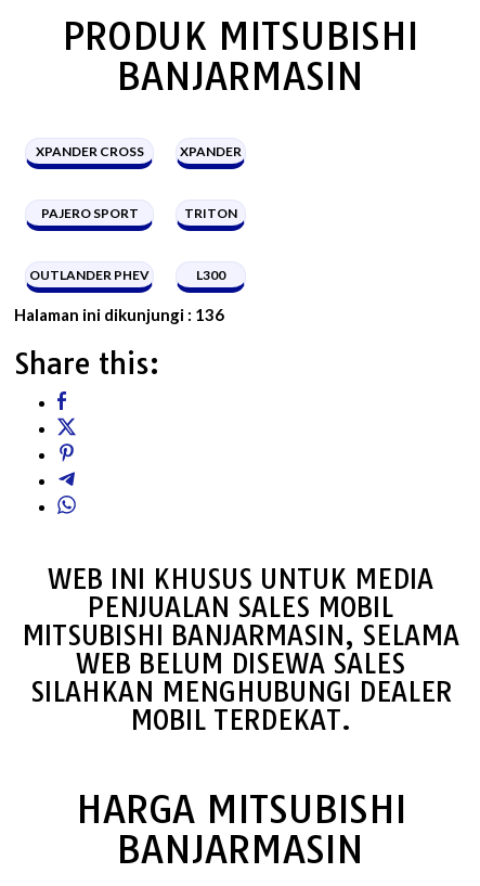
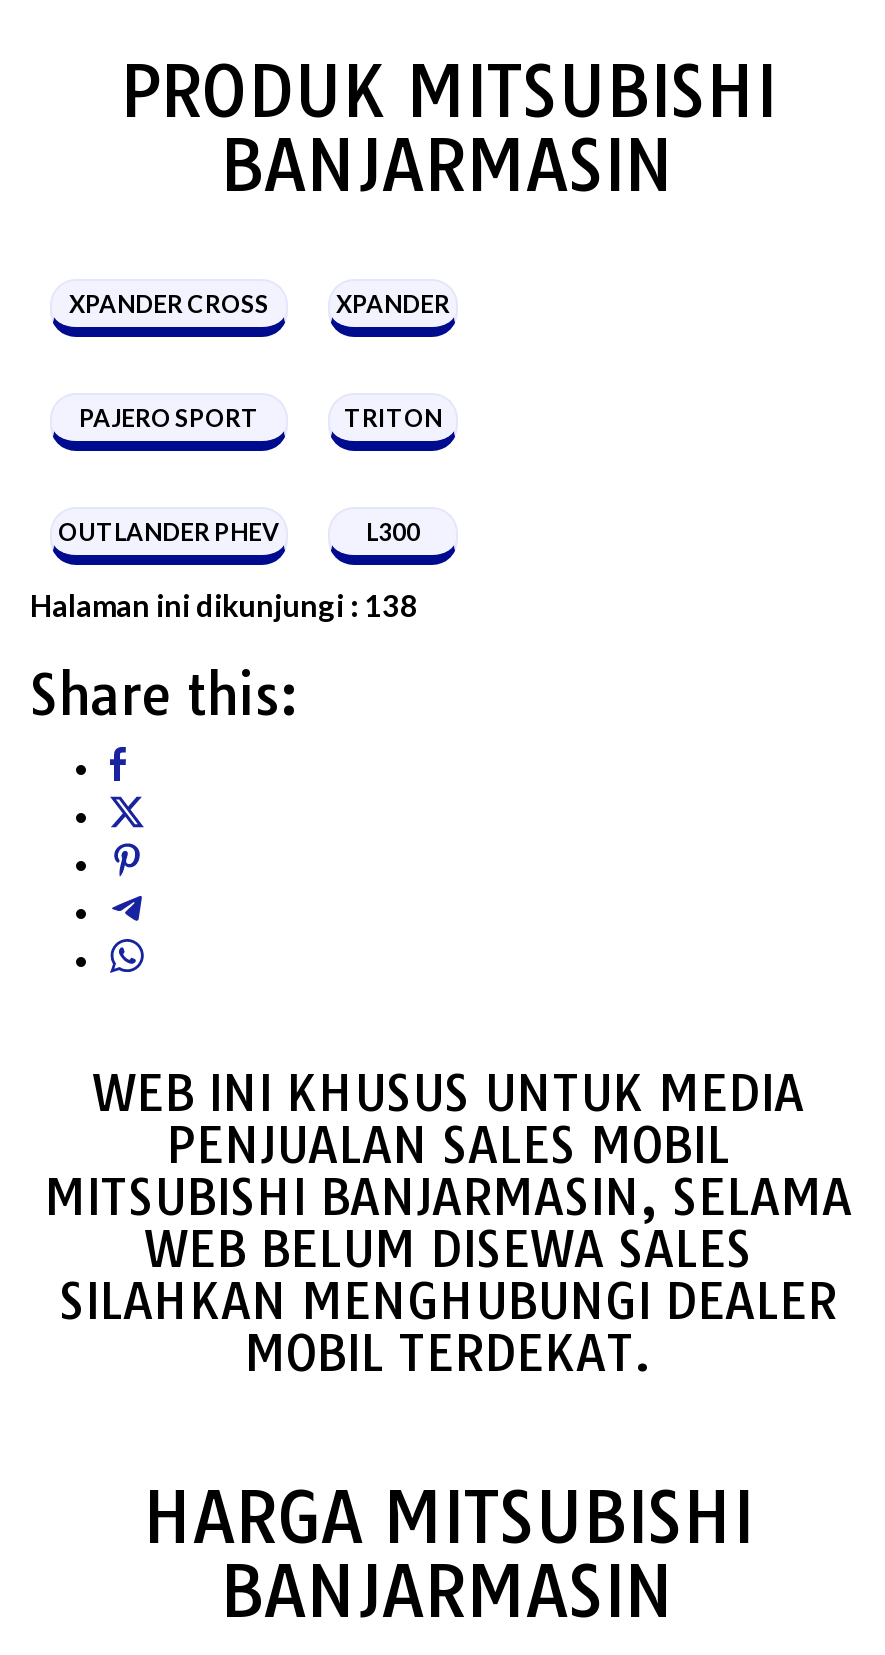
[14,304,224,324] Halaman ini dikunjungi : 136 -> [30,586,418,622] Halaman ini dikunjungi : 138

